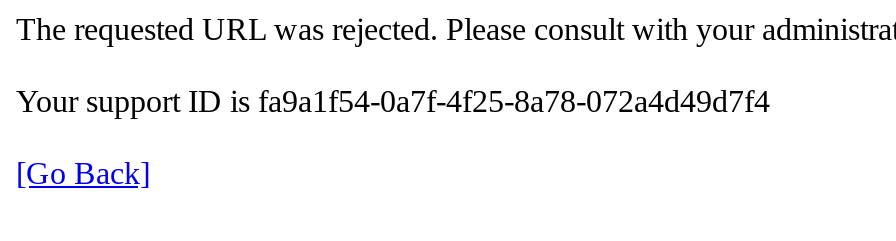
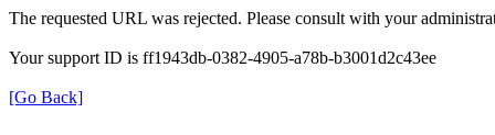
[16,84,770,118] Your support ID is fa9a1f54-0a7f-4f25-8a78-072a4d49d7f4 -> [9,48,436,67] Your support ID is ff1943db-0382-4905-a78b-b3001d2c43ee

